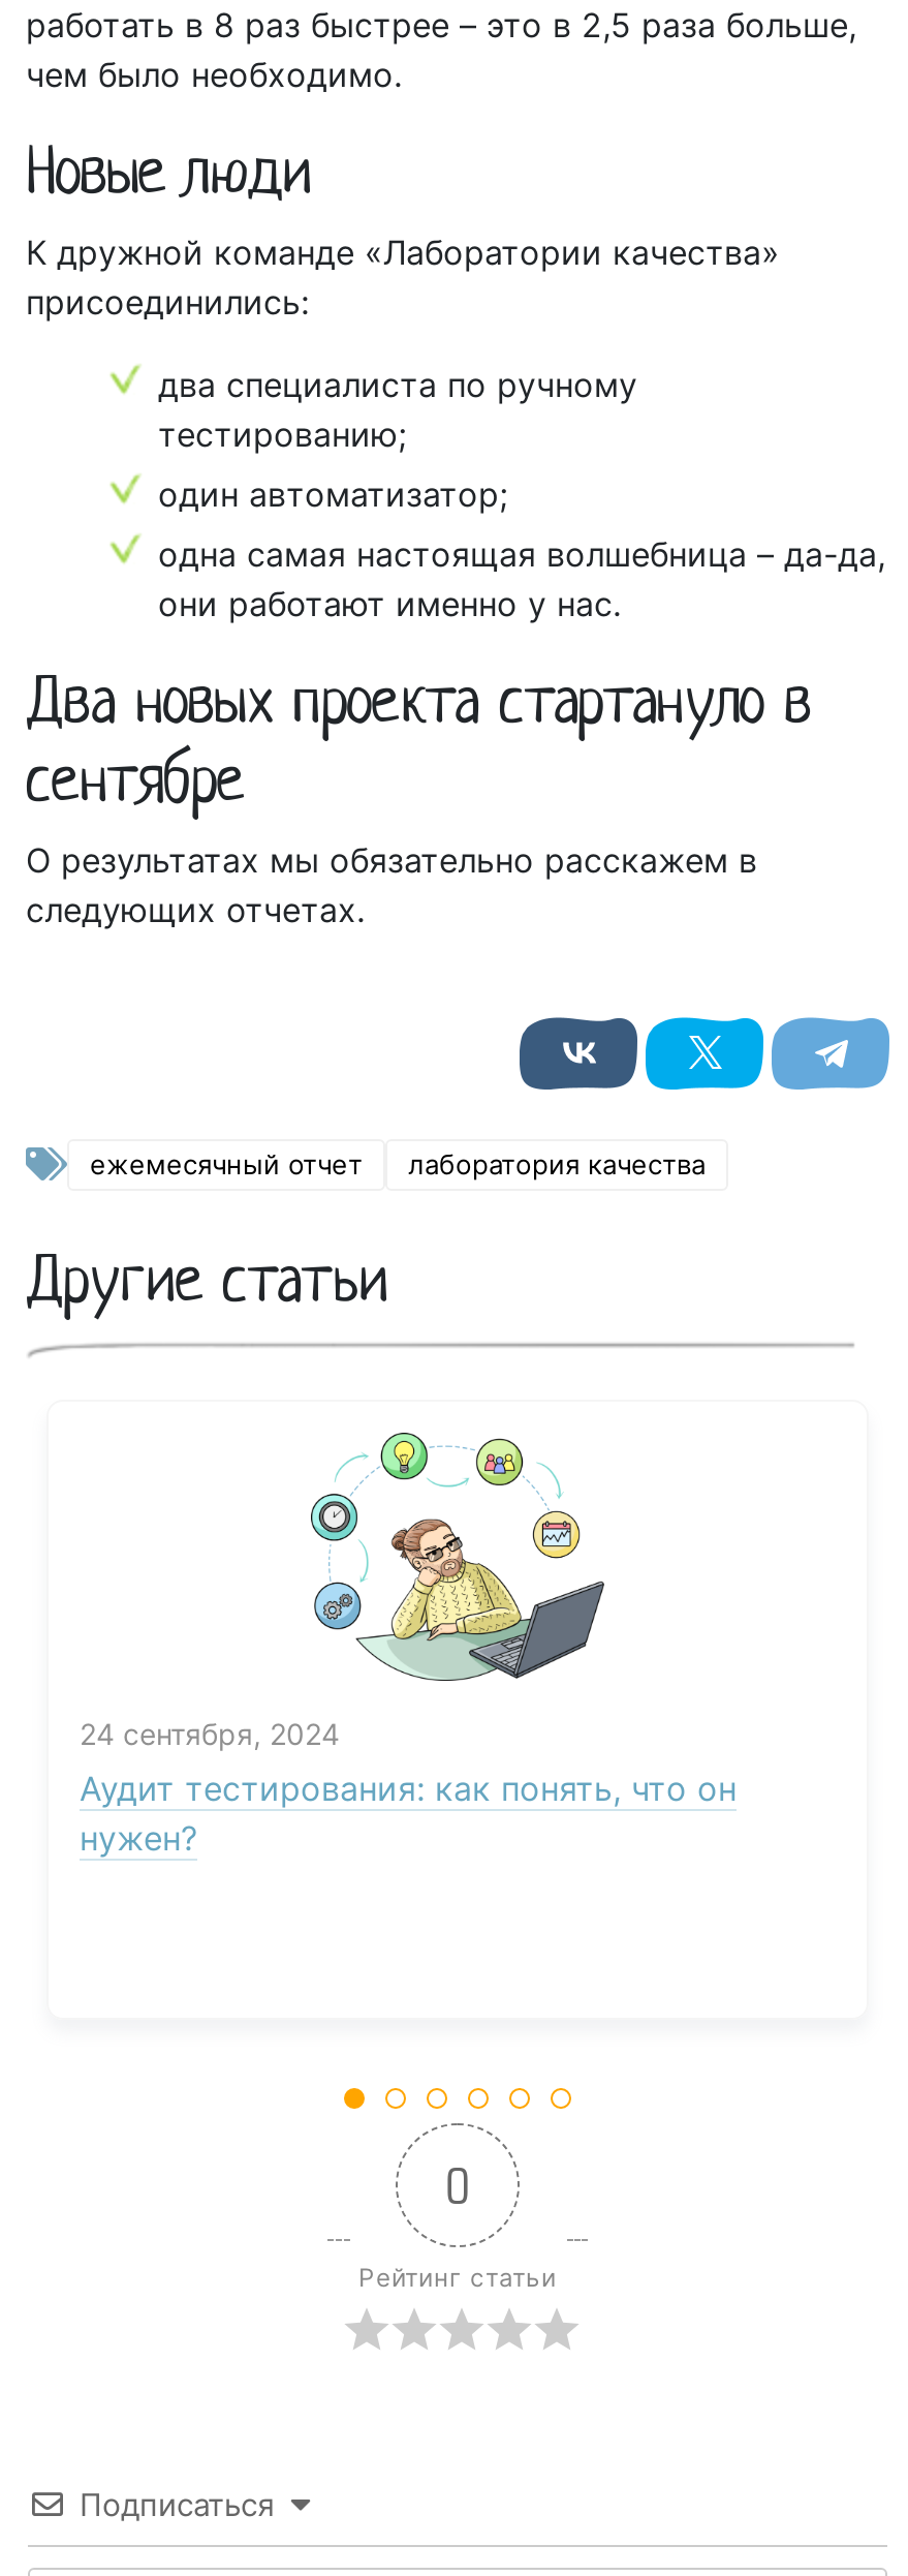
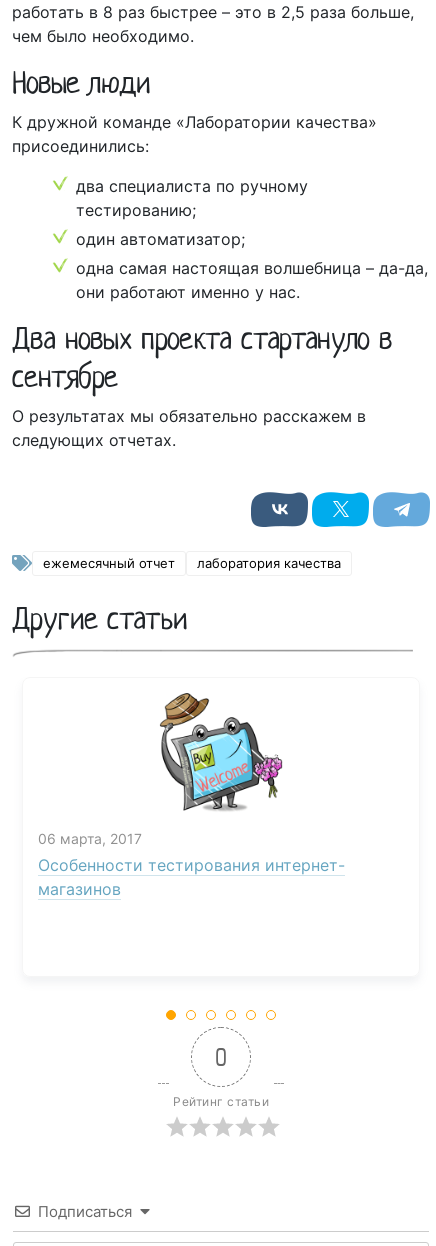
[80,1431,737,1858] [image] | 24 сентября, 2024 | Аудит тестирования: как понять, что он | нужен? -> [38,692,345,899] [image] | 06 марта, 2017 | Особенности тестирования интернет- | магазинов

